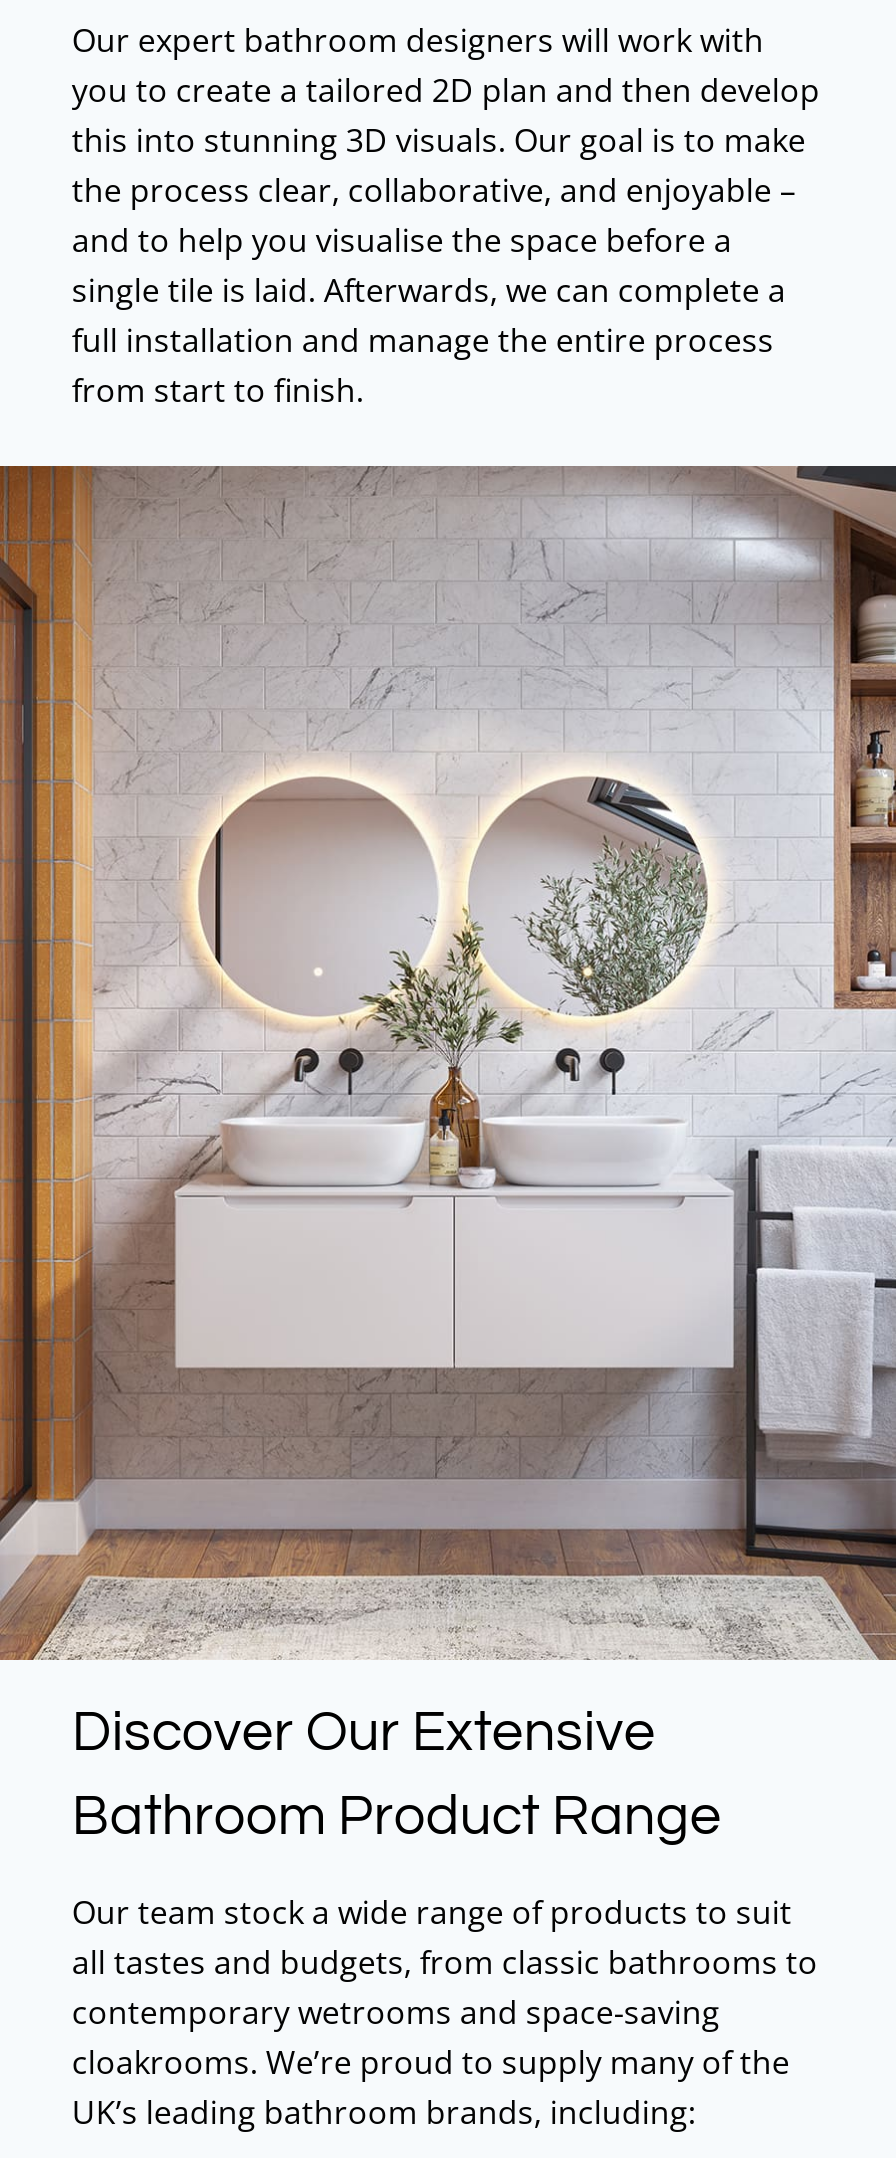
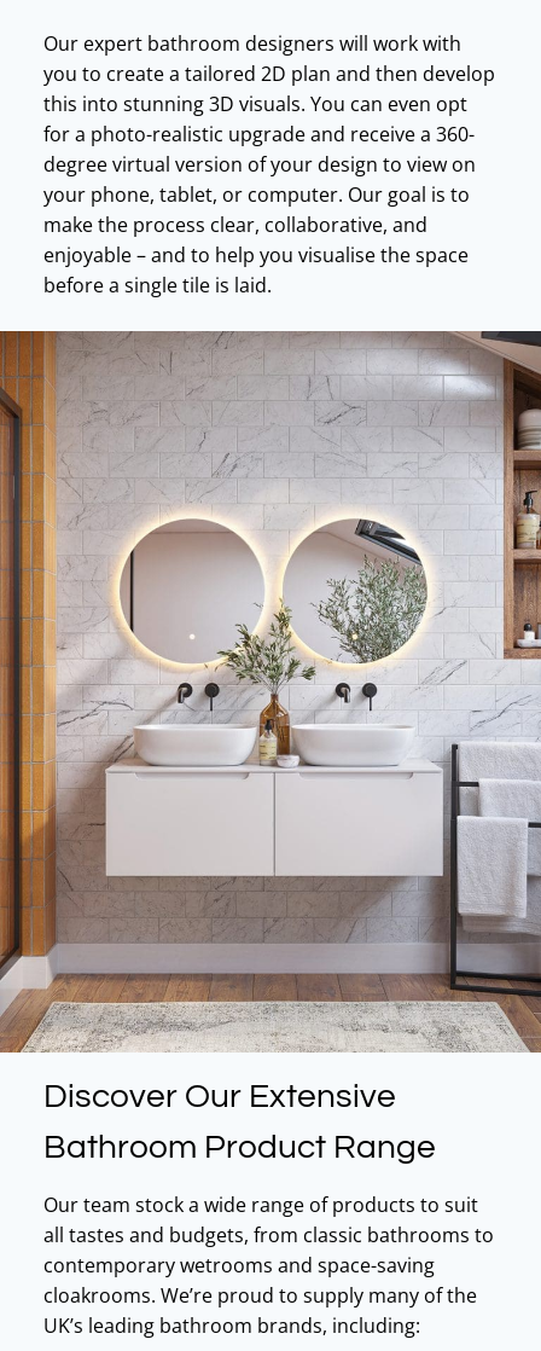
[72,118,806,412] this into stunning 3D visuals. Our goal is to make | the process clear, collaborative, and enjoyable – | and to help you visualise the space before a | single tile is laid. Afterwards, we can complete a | full installation and manage the entire process | from start to finish. -> [43,91,476,298] this into stunning 3D visuals. You can even opt | for a photo-realistic upgrade and receive a 360- | degree virtual version of your design to view on | your phone, tablet, or computer. Our goal is to | make the process clear, collaborative, and | enjoyable – and to help you visualise the space | before a single tile is laid.

